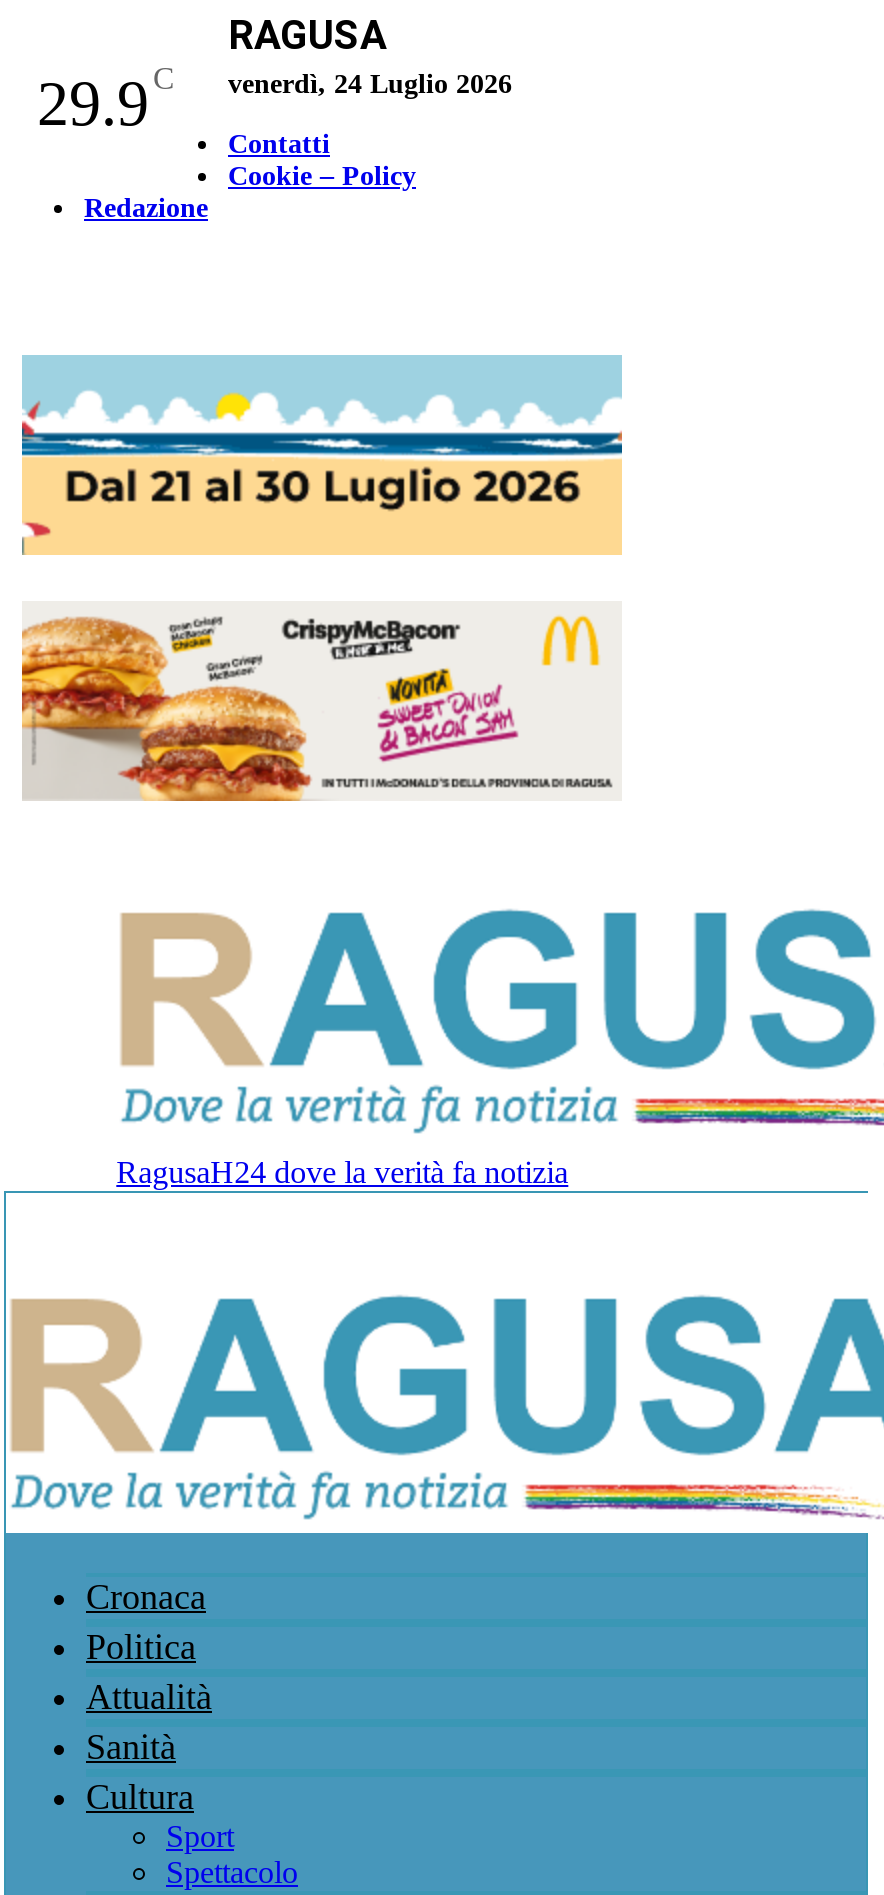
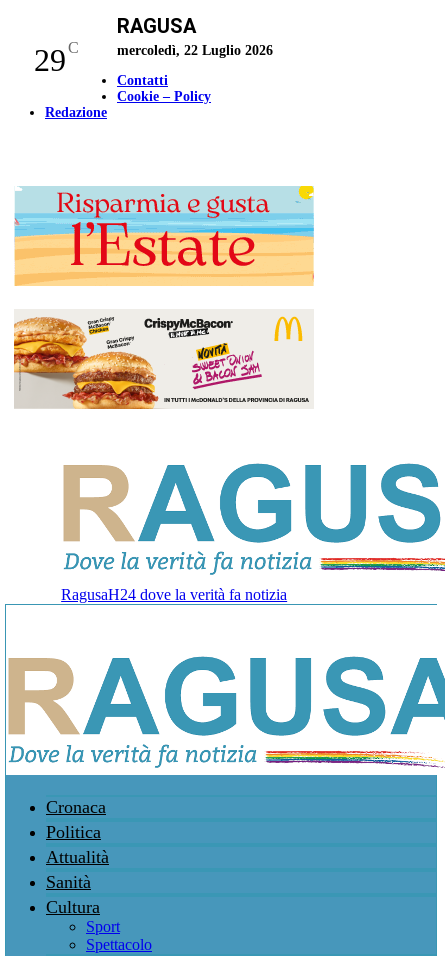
[37,61,175,139] 29.9 C -> [33,39,78,78] 29 C
[228,69,512,99] venerdì, 24 Luglio 2026 -> [117,43,273,58] mercoledì, 22 Luglio 2026
[20,353,624,555] [image] -> [14,185,315,285] [image]

